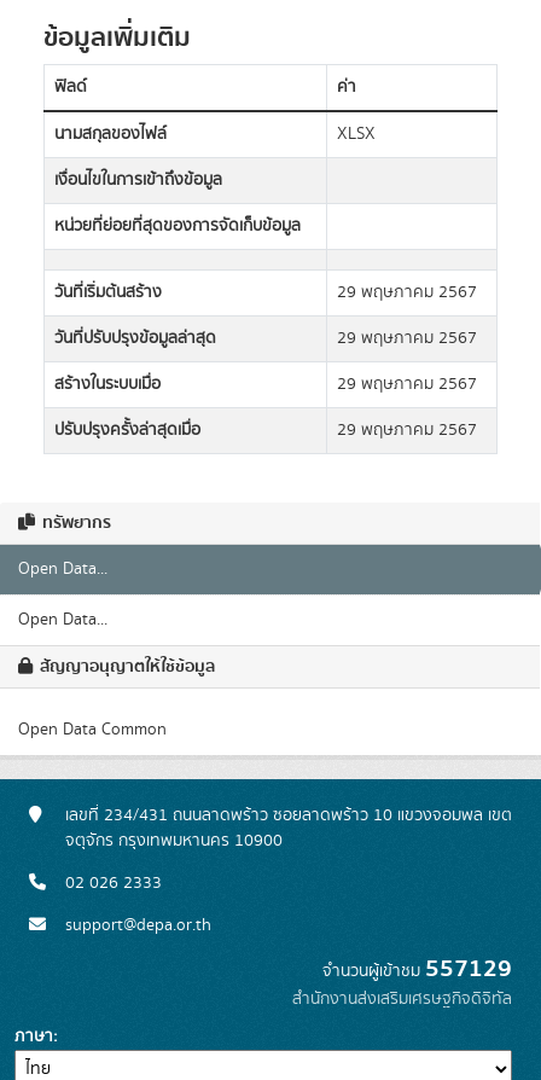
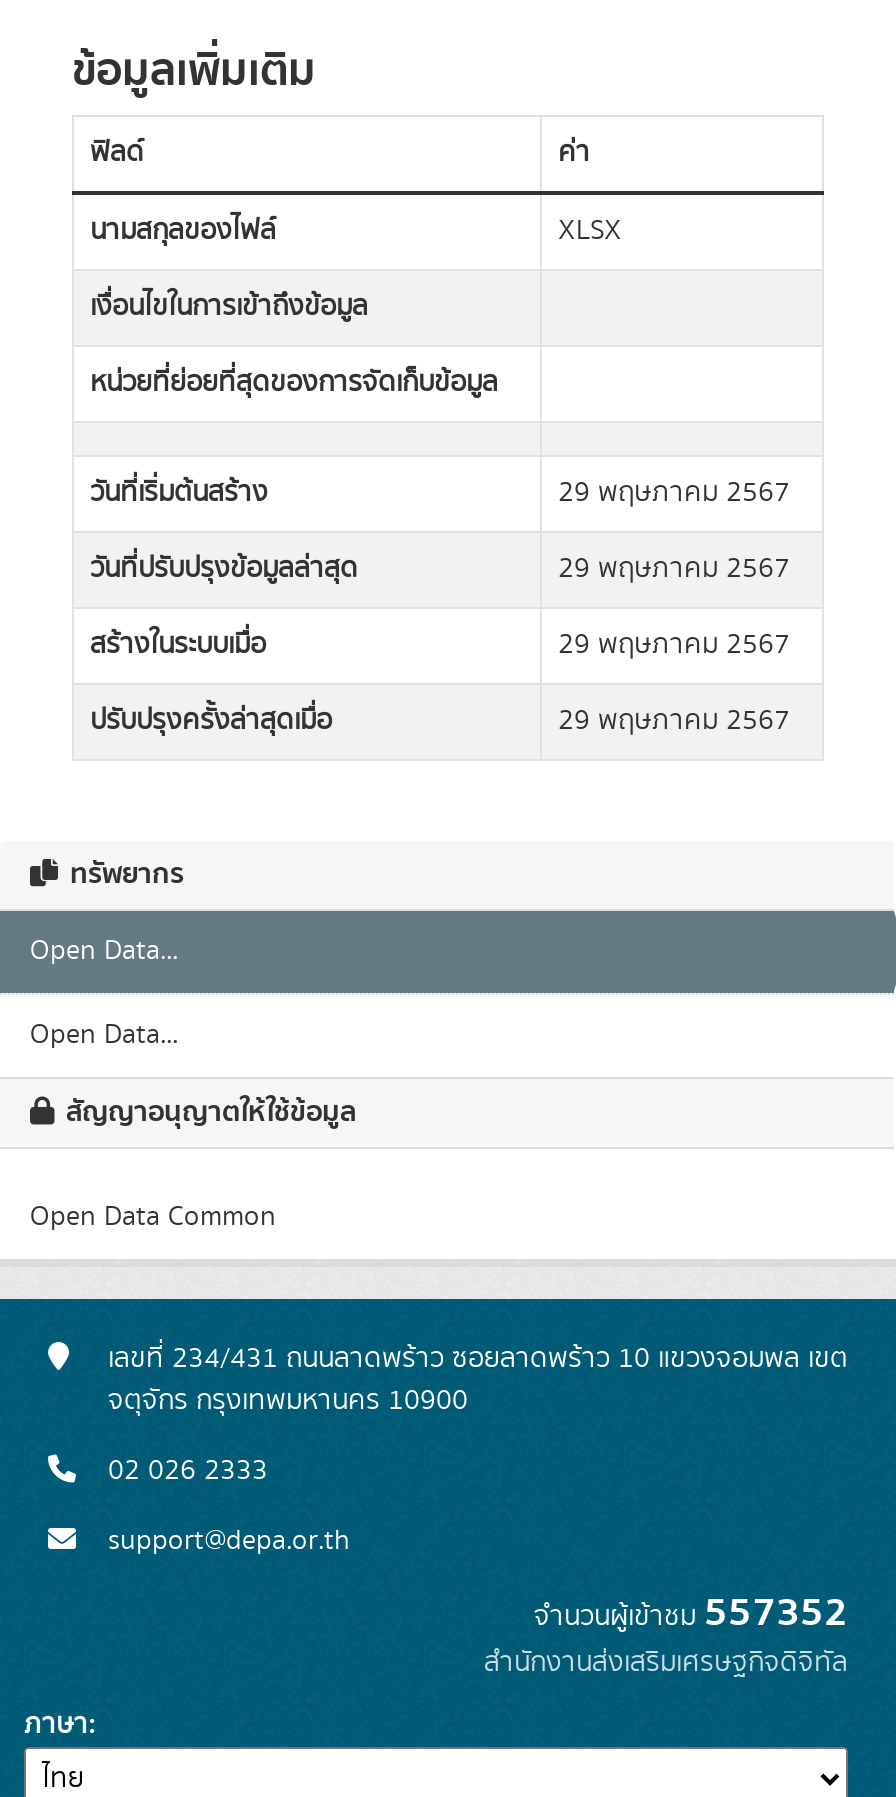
[322,950,512,988] จำนวนผู้เข้าชม557129 -> [534,1581,848,1645] จำนวนผู้เข้าชม557352

